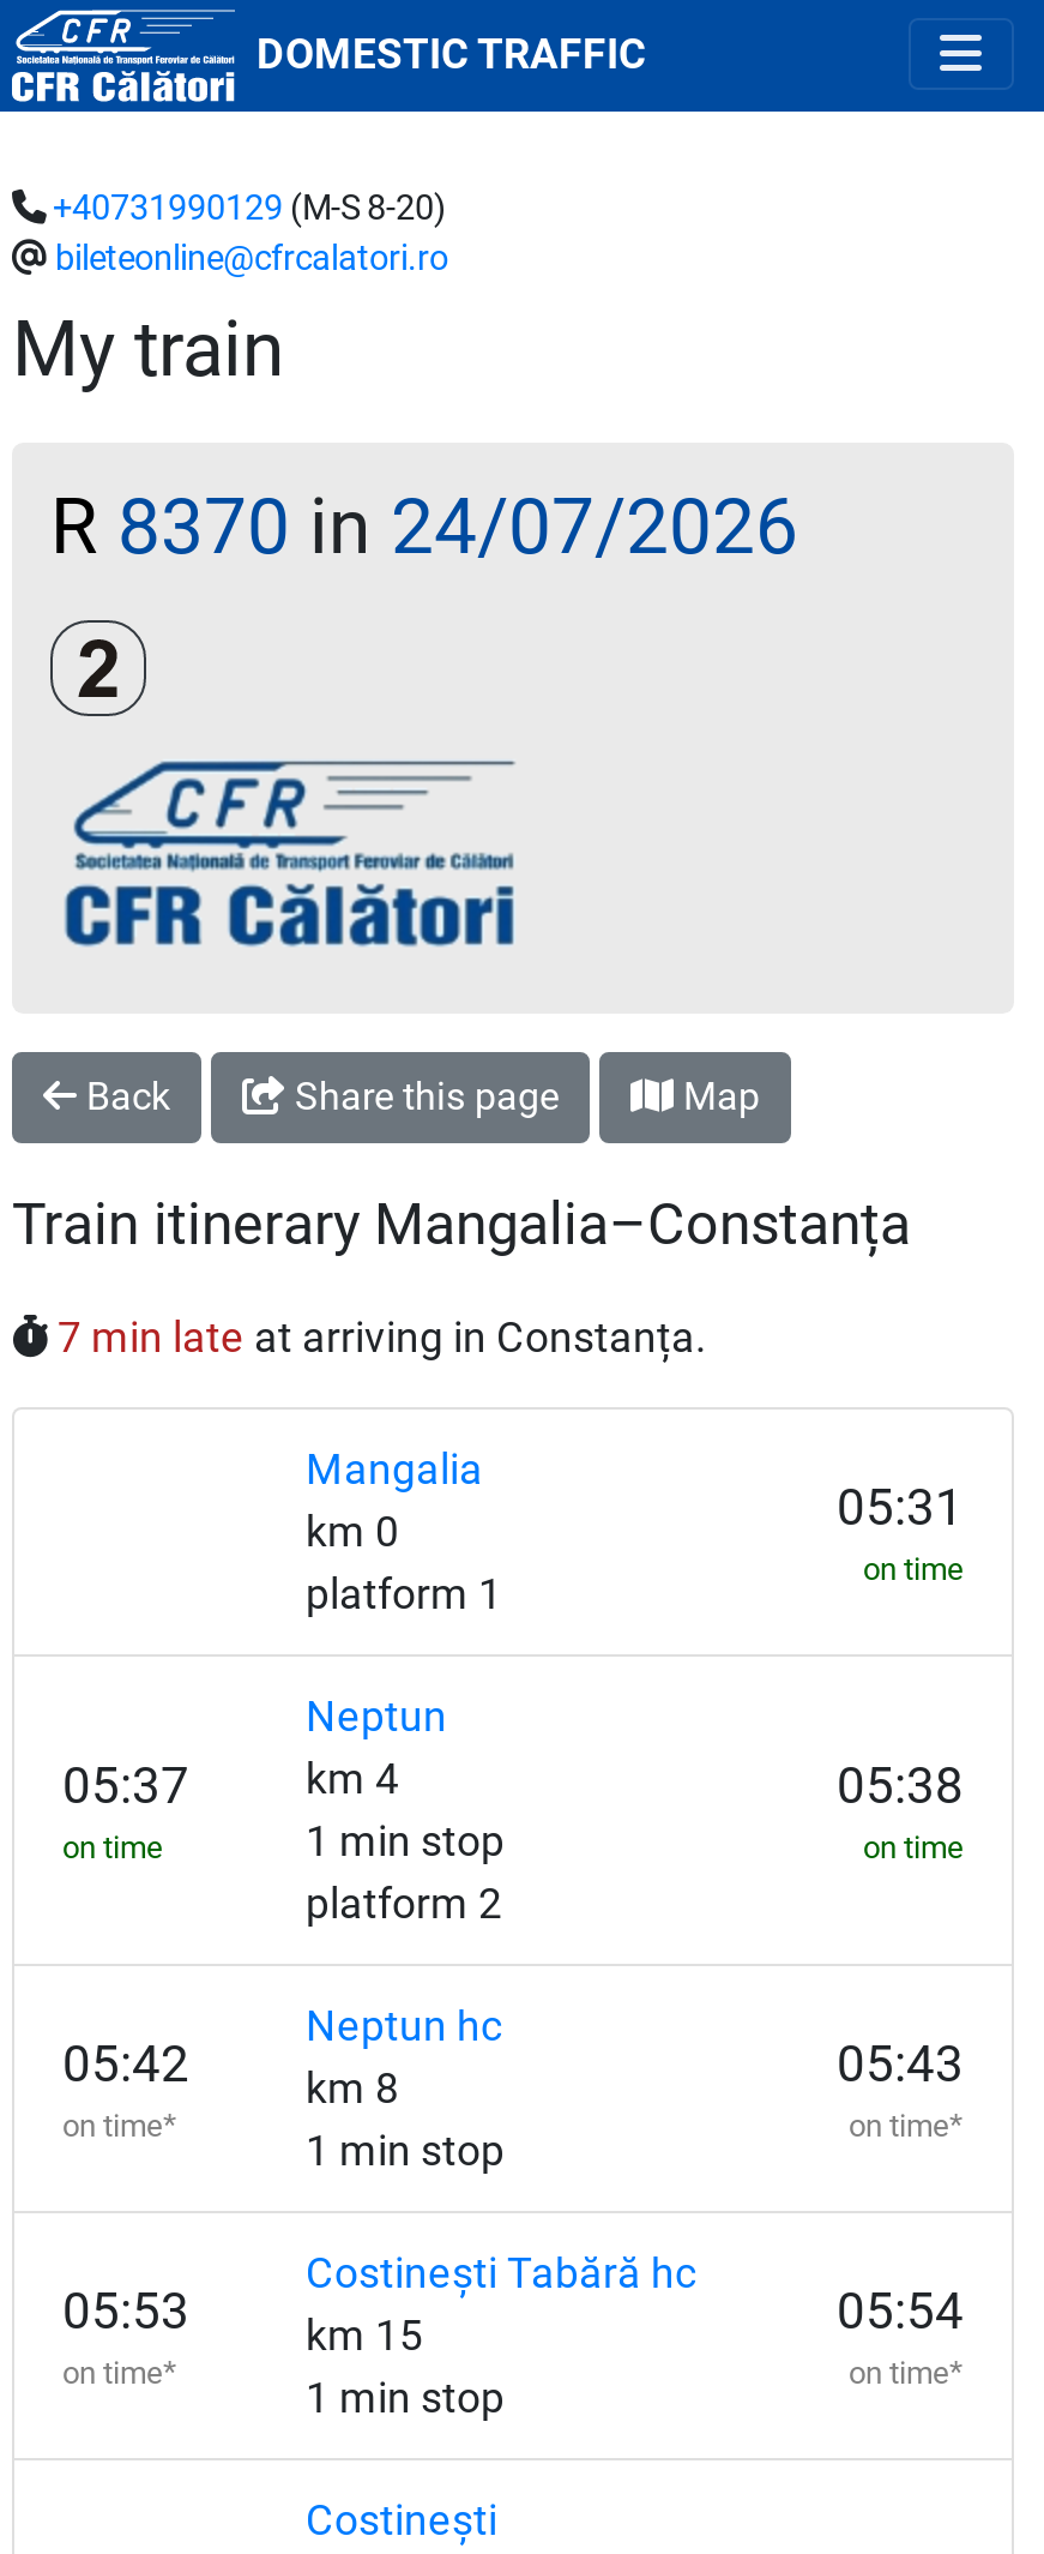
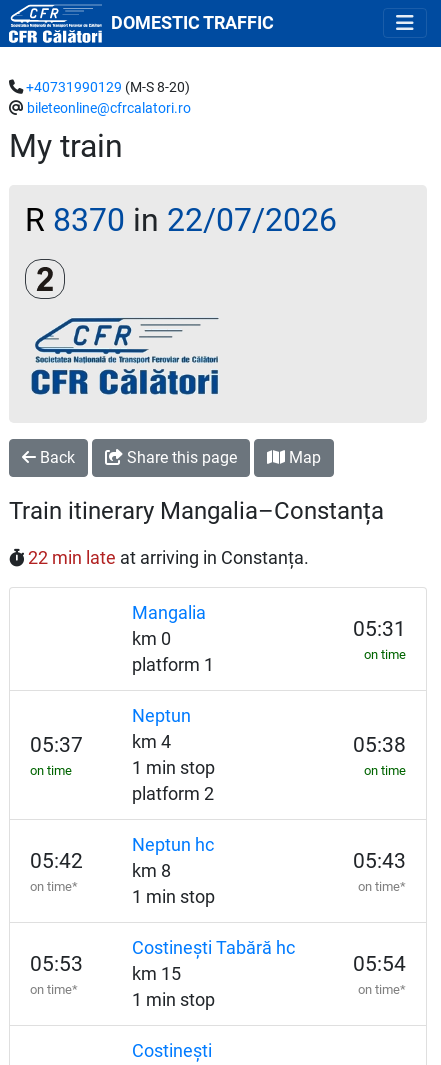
[50,481,798,572] R 8370 in 24/07/2026 -> [25,201,337,239] R 8370 in 22/07/2026
[58,1314,707,1362] 7 min late at arriving in Constanța. -> [28,548,309,568] 22 min late at arriving in Constanța.

